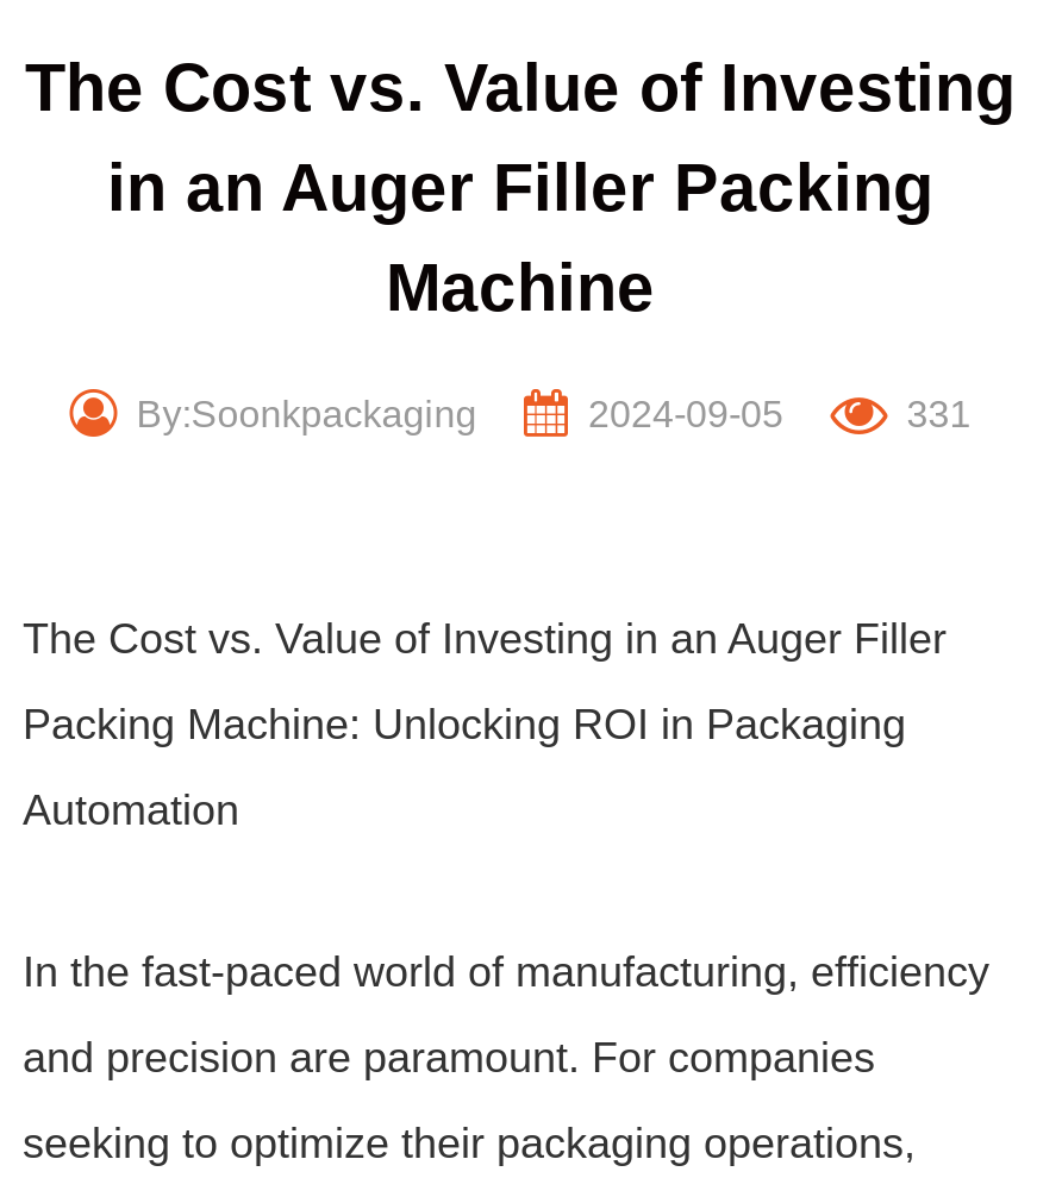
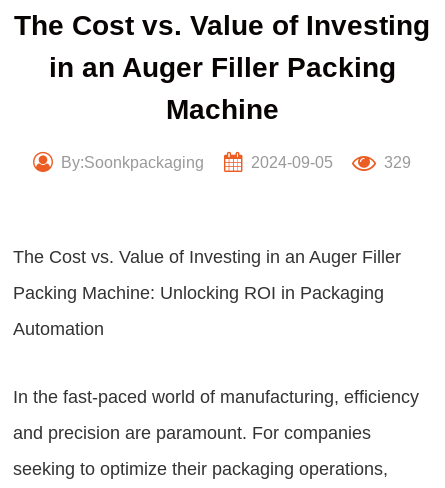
[907,394,971,434] 331 -> [384,154,411,171] 329

